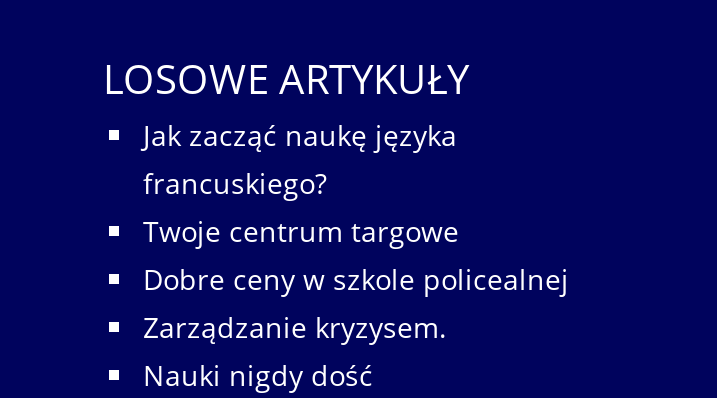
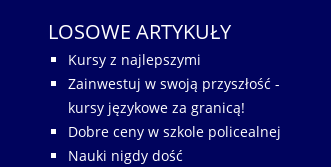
[143,115,459,249] Jak zacząć naukę języka | francuskiego? | Twoje centrum targowe -> [68,50,280,117] Kursy z najlepszymi | Zainwestuj w swoją przyszłość - | kursy językowe za granicą!
[143,307,447,345] Zarządzanie kryzysem. -> none

